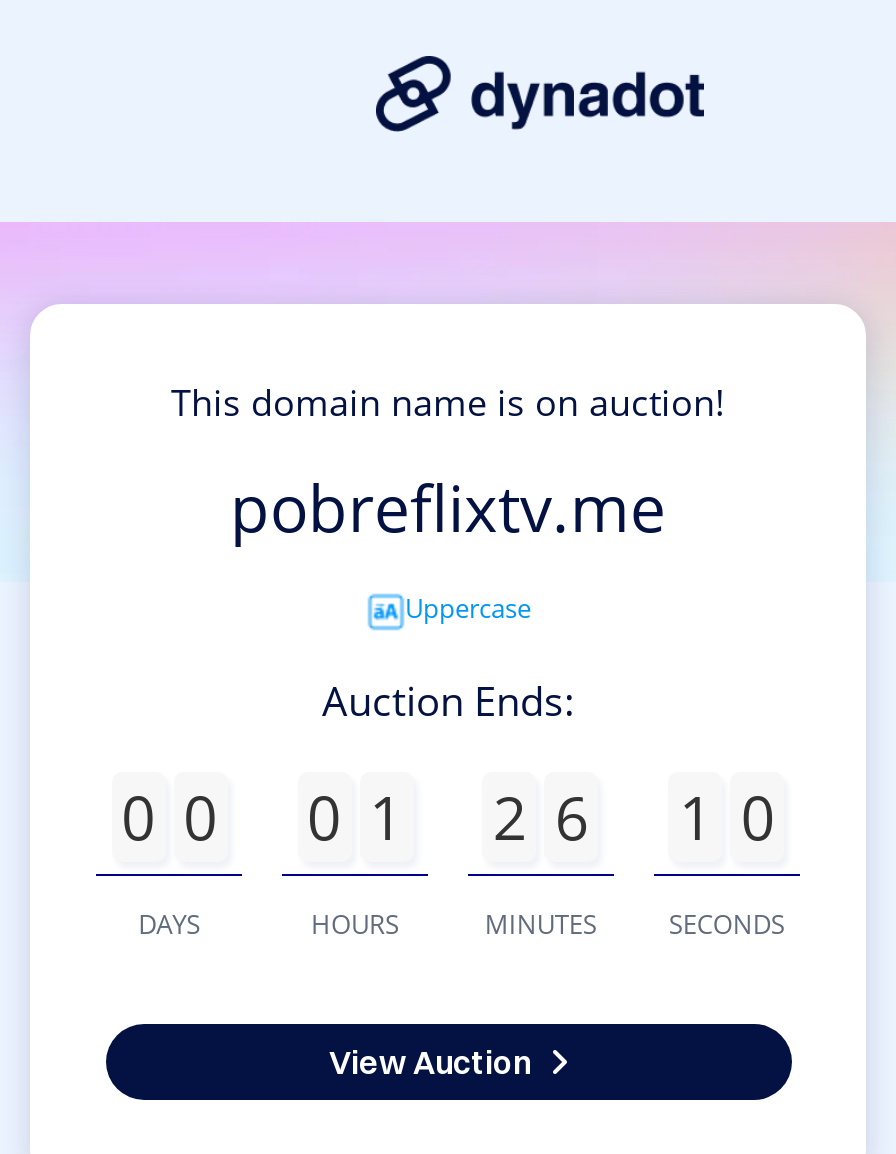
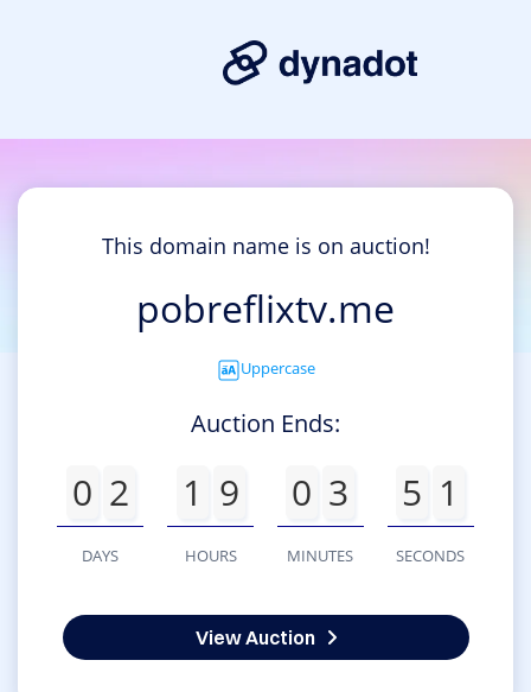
[121,776,217,858] 0 0 -> [72,468,129,516] 0 2
[307,776,403,858] 0 1 -> [182,468,239,516] 1 9
[493,776,589,858] 2 6 -> [292,468,349,516] 0 3
[679,776,775,858] 1 0 -> [402,468,459,516] 5 1

